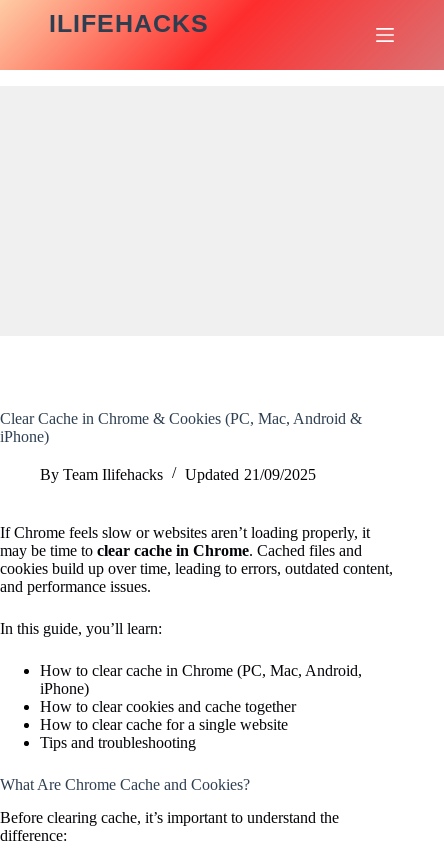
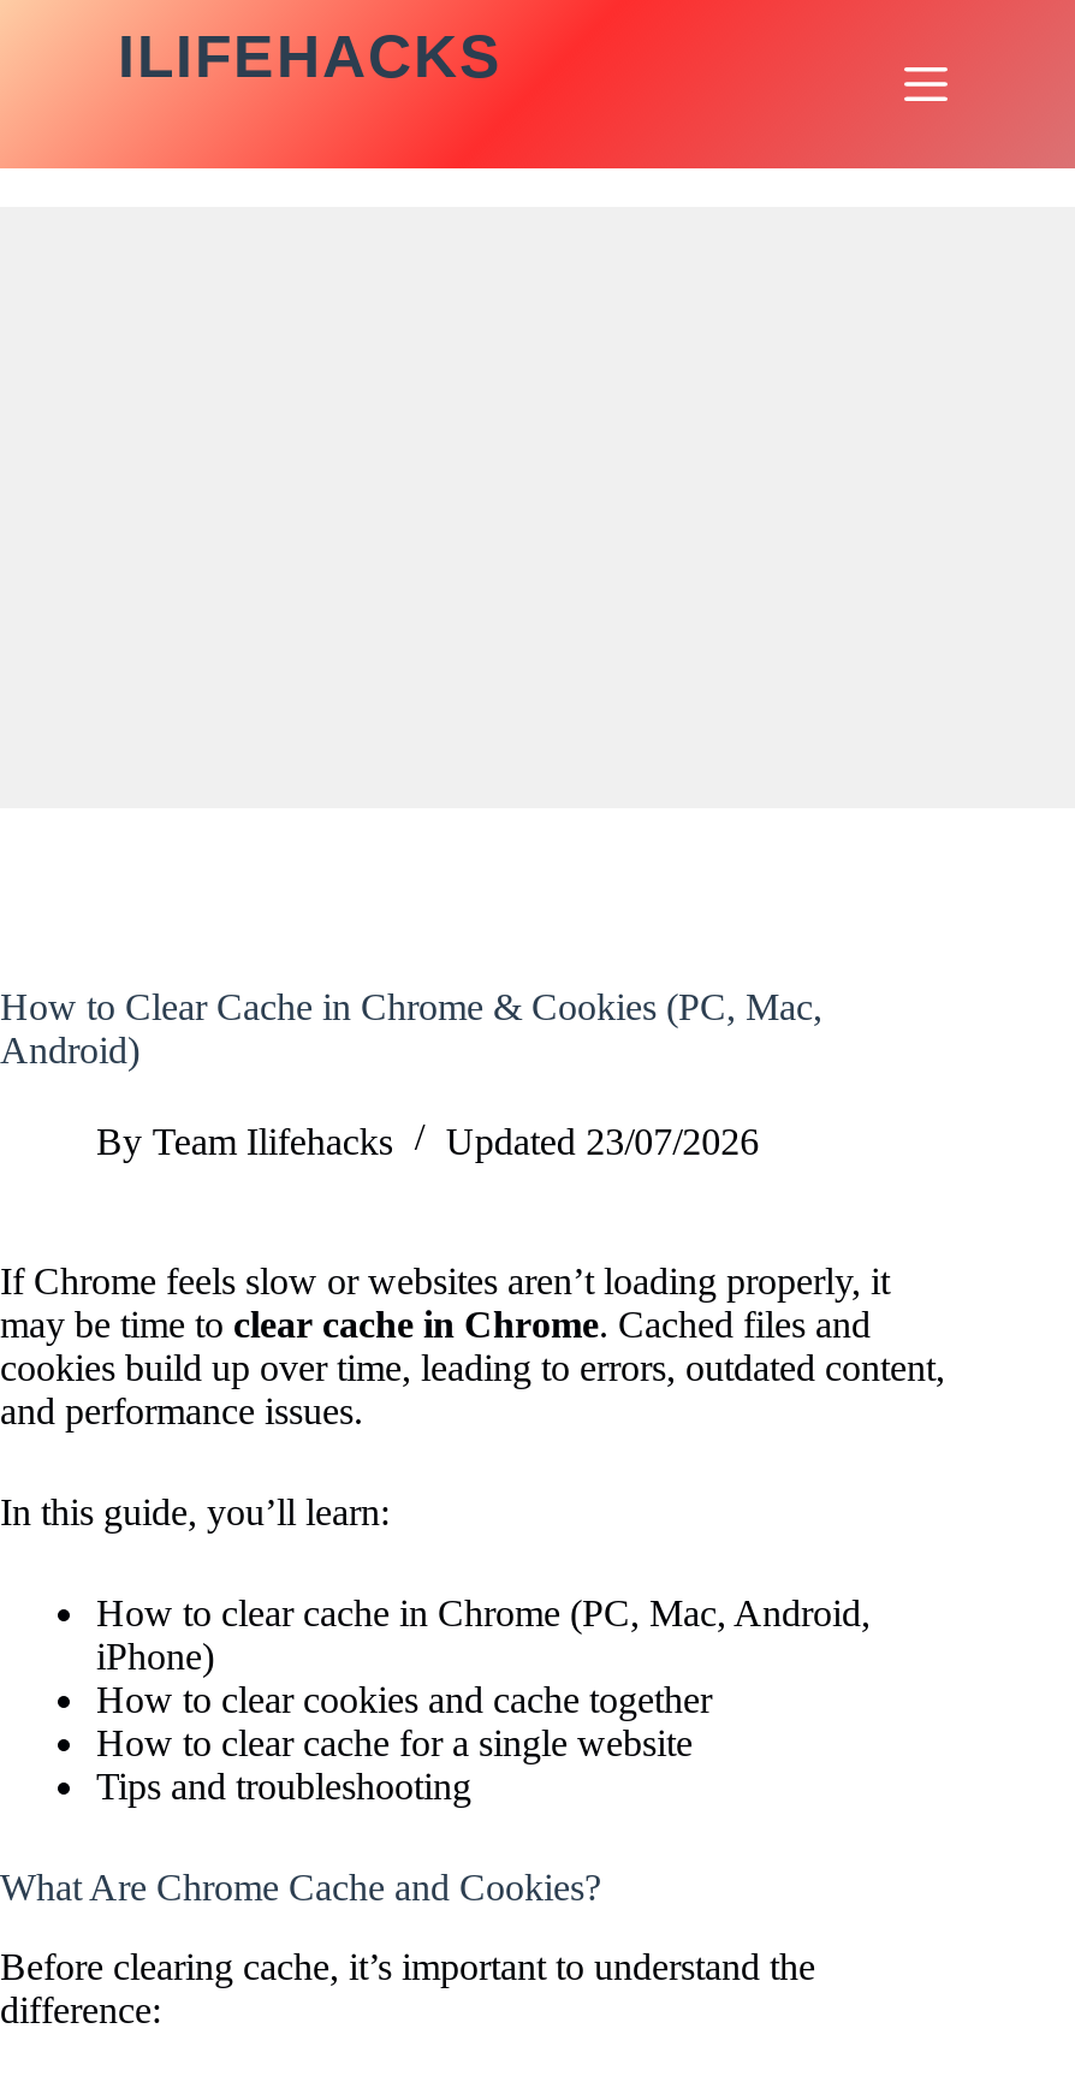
[0,410,362,445] Clear Cache in Chrome & Cookies (PC, Mac, Android & | iPhone) -> [0,986,822,1070] How to Clear Cache in Chrome & Cookies (PC, Mac, | Android)
[40,466,316,483] By Team Ilifehacks Updated 21/09/2025 -> [96,1121,759,1162] By Team Ilifehacks Updated 23/07/2026

